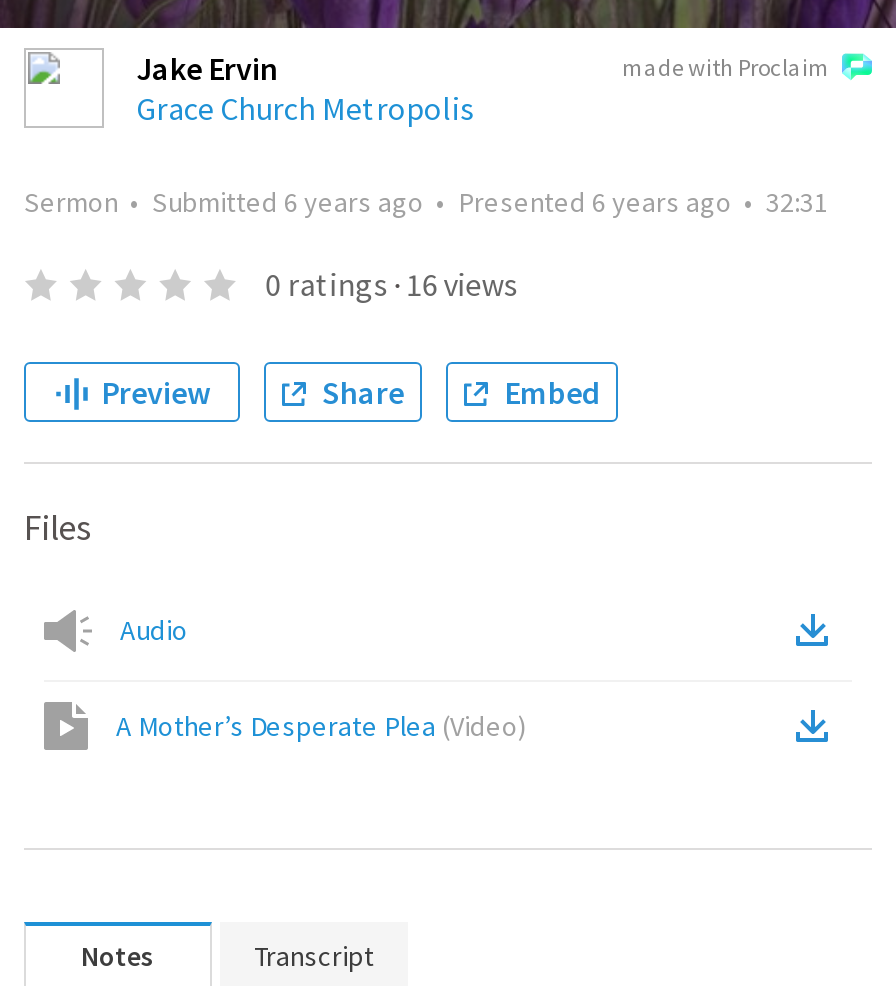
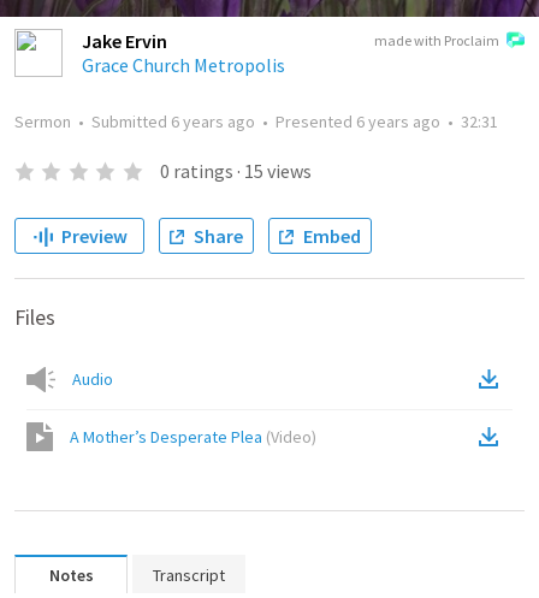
[265,264,517,304] 0 ratings · 16 views -> [160,159,311,183] 0 ratings · 15 views

